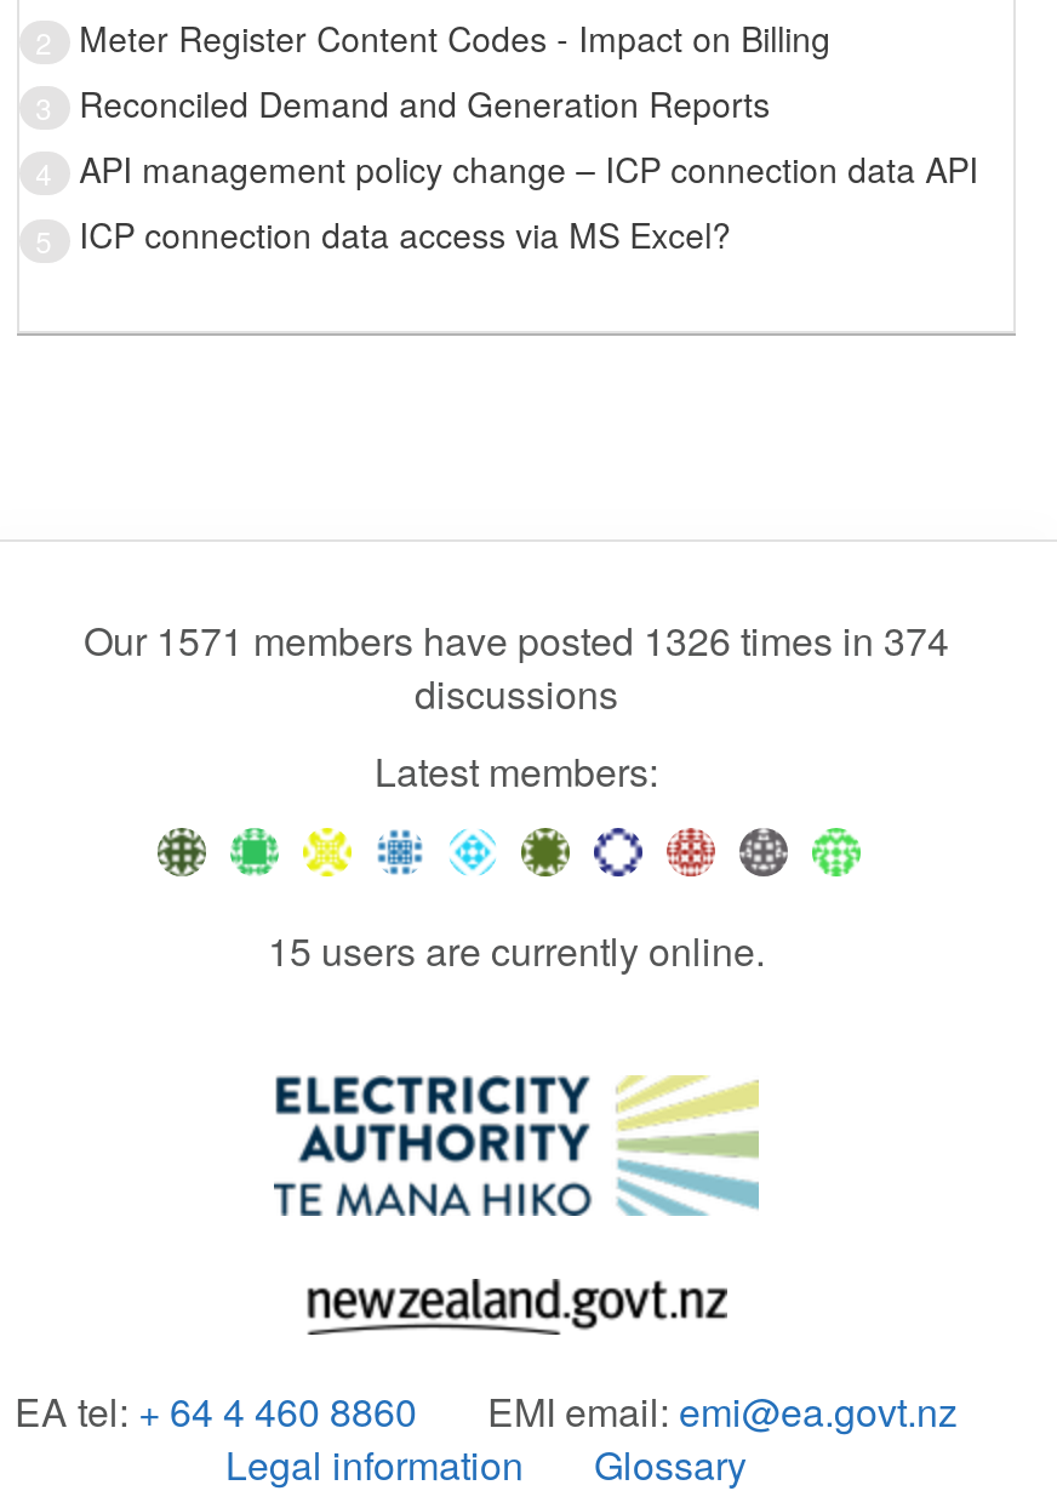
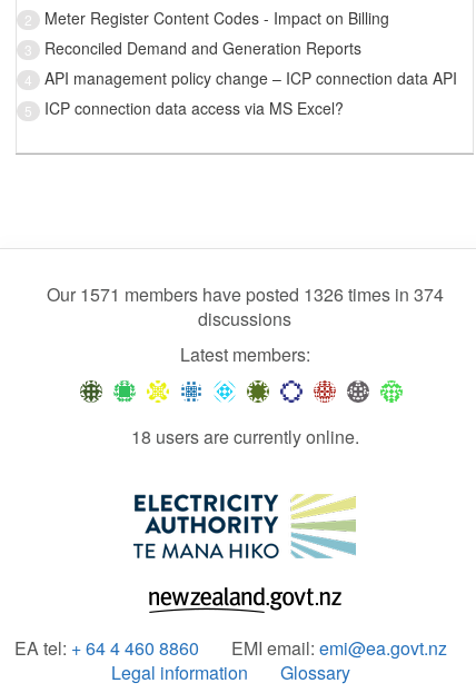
[268,923,765,979] 15 users are currently online. -> [131,424,359,450] 18 users are currently online.

